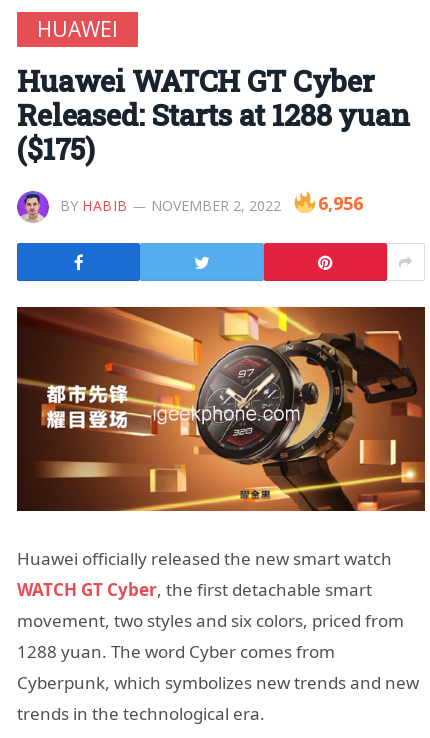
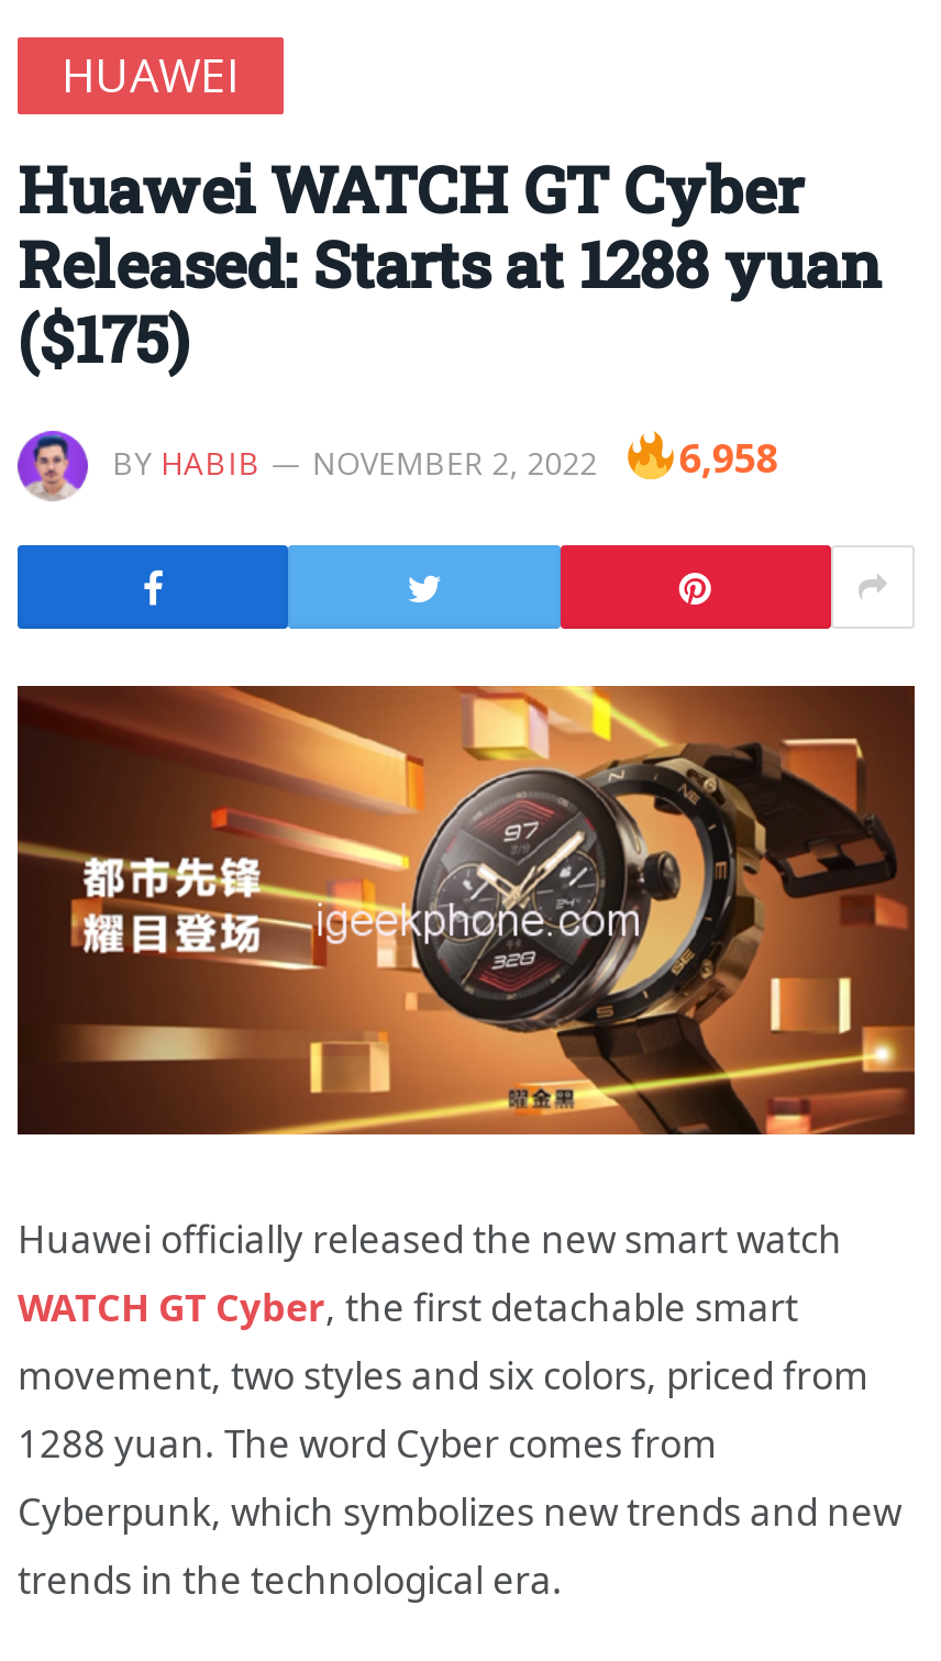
[60,190,363,215] BY HABIB NOVEMBER 2, 2022 6,956 -> [112,430,778,484] BY HABIB NOVEMBER 2, 2022 6,958

